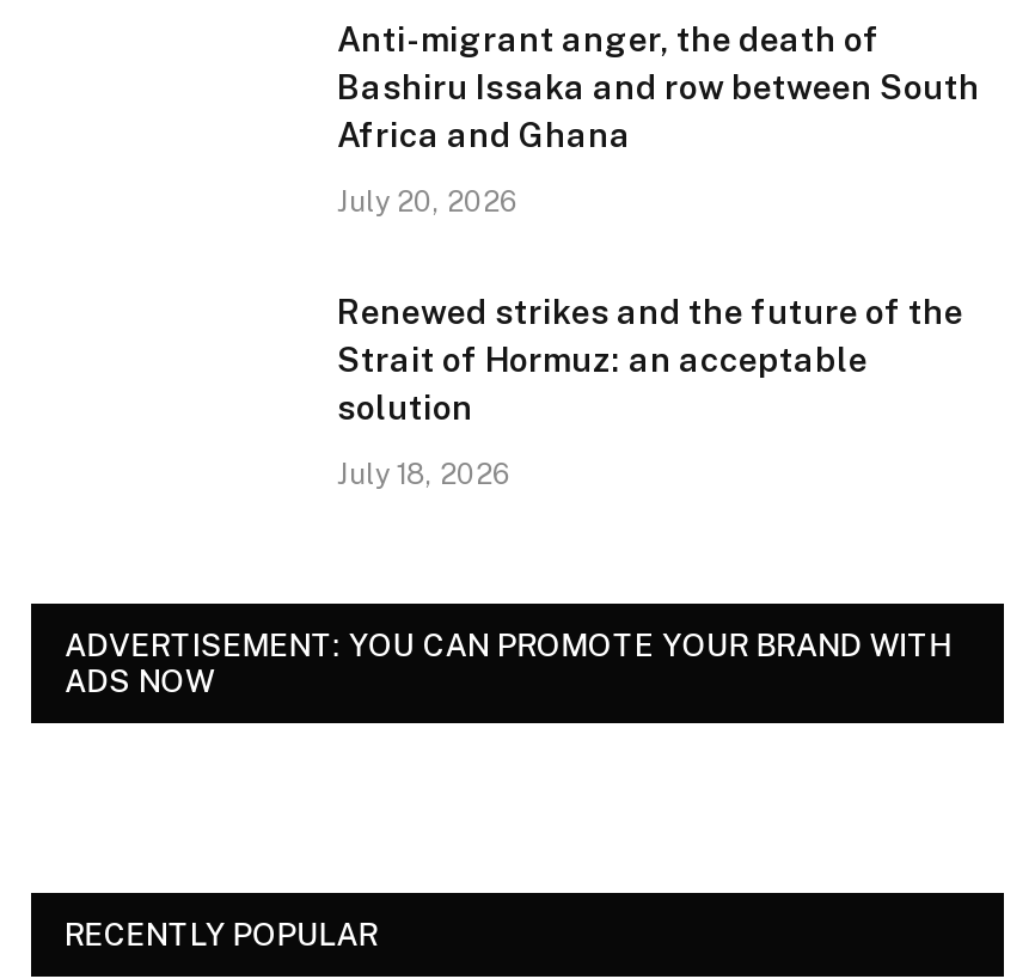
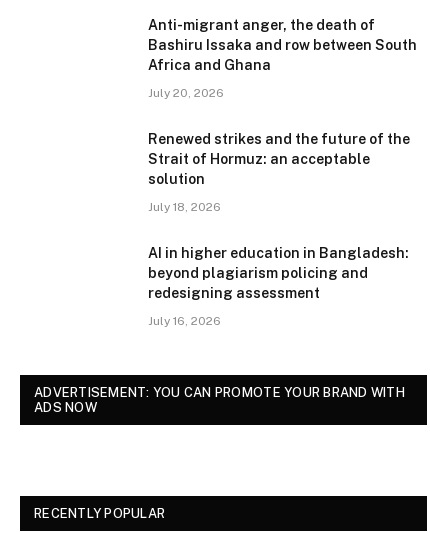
none -> [148,245,409,328] AI in higher education in Bangladesh: | beyond plagiarism policing and | redesigning assessment | July 16, 2026

